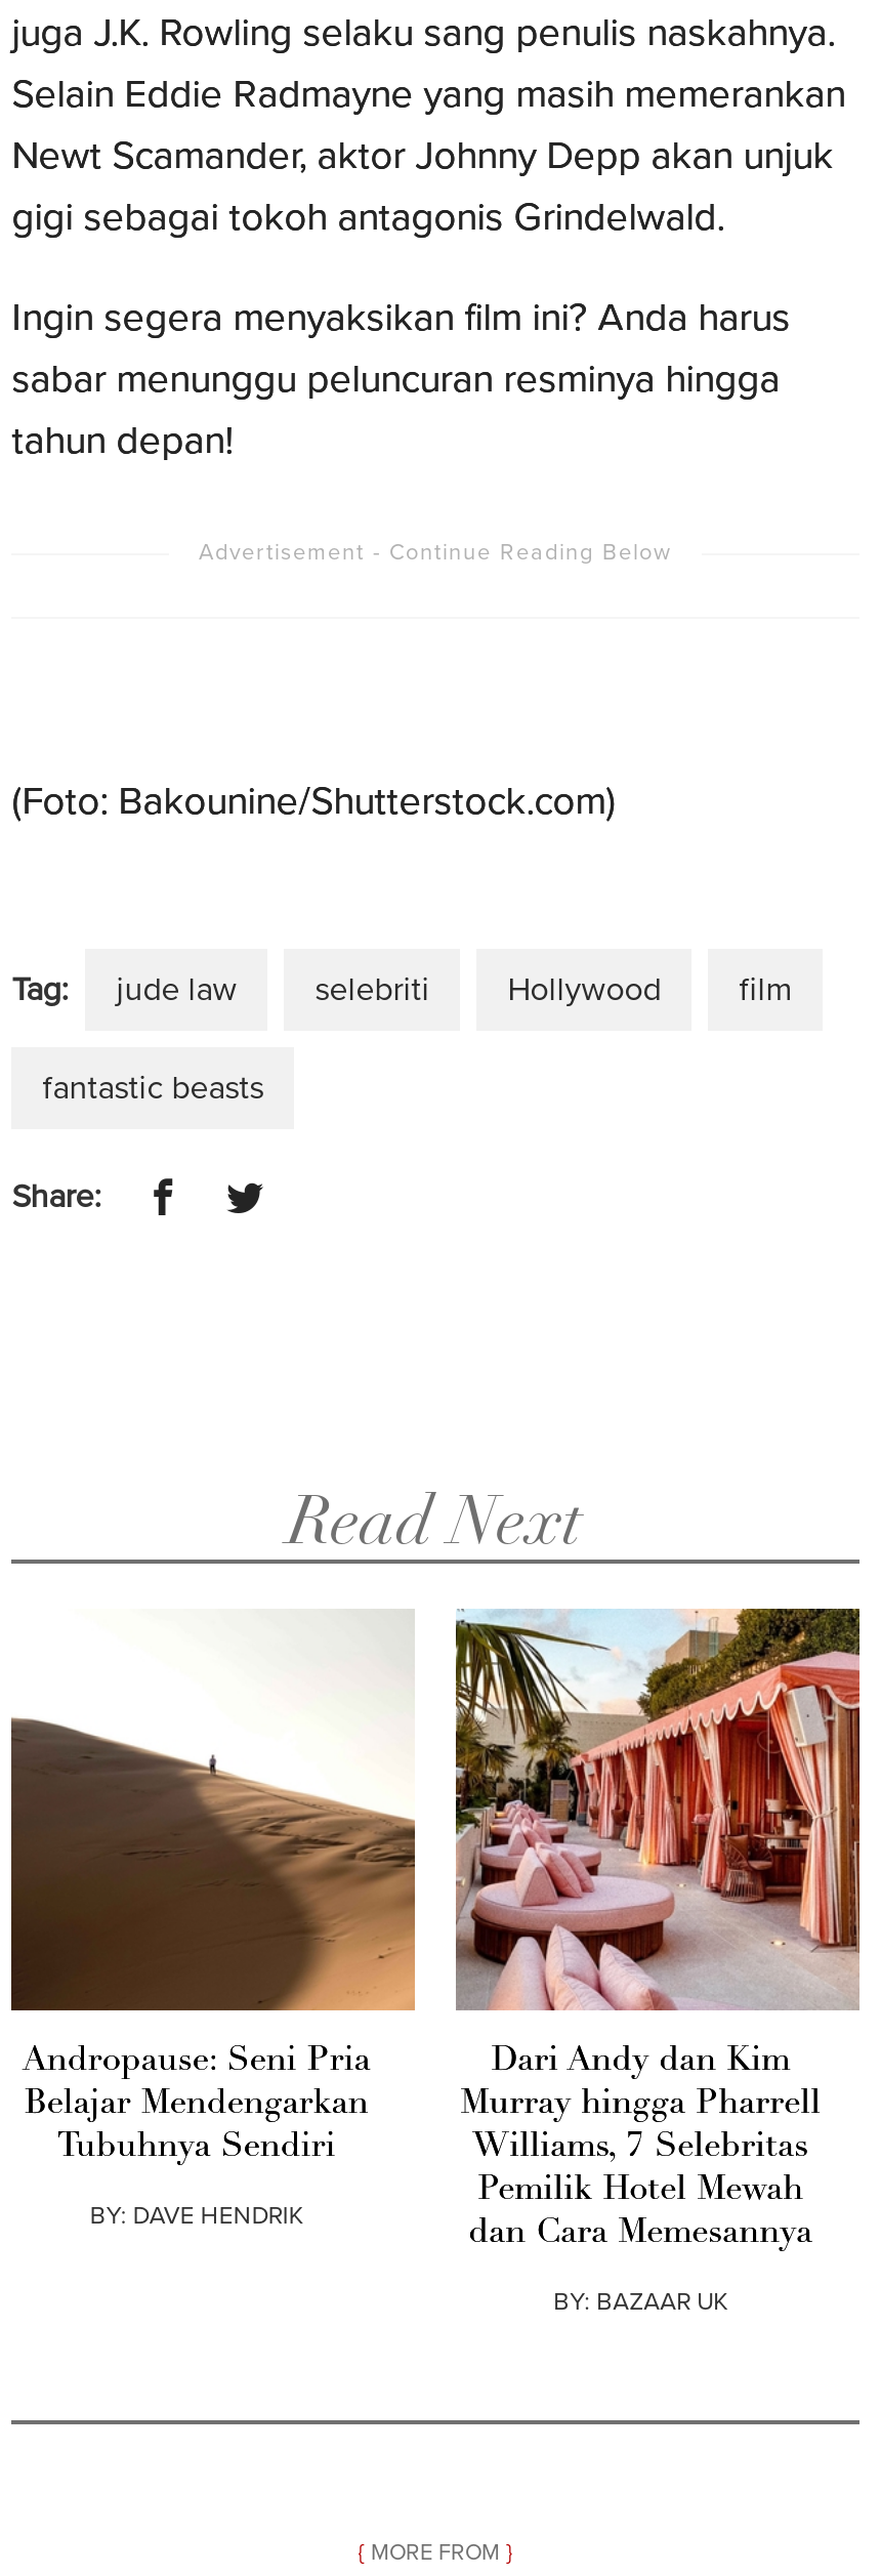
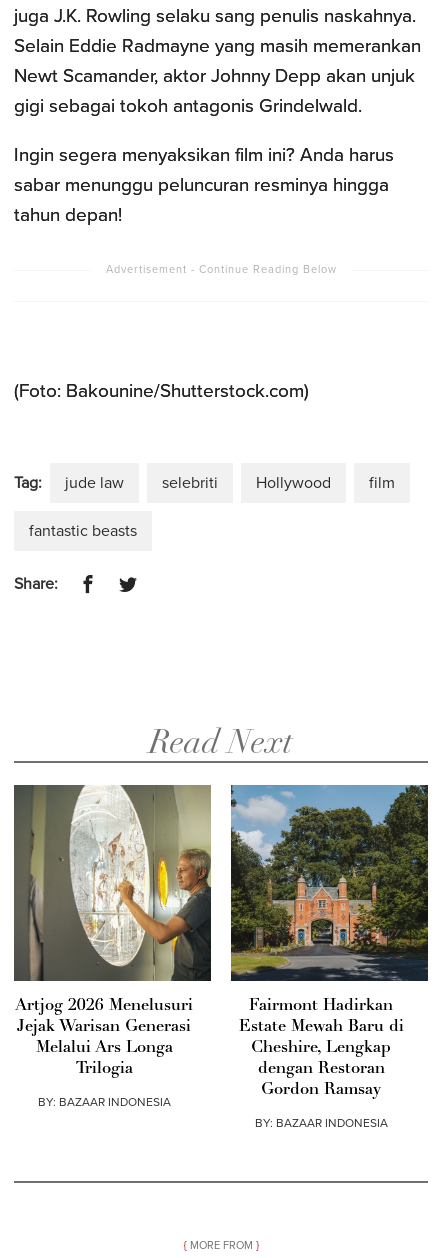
[11,1609,417,2165] [image] | Andropause: Seni Pria | Belajar Mendengarkan | Tubuhnya Sendiri -> [13,784,212,1077] [image] | Artjog 2026 Menelusuri | Jejak Warisan Generasi | Melalui Ars Longa | Trilogia
[454,1607,862,2251] [image] | Dari Andy dan Kim | Murray hingga Pharrell | Williams, 7 Selebritas | Pemilik Hotel Mewah | dan Cara Memesannya -> [230,784,429,1098] [image] | Fairmont Hadirkan | Estate Mewah Baru di | Cheshire, Lengkap | dengan Restoran | Gordon Ramsay
[90,2202,303,2230] BY: DAVE HENDRIK -> [38,1095,171,1109] BY: BAZAAR INDONESIA
[554,2288,728,2317] BY: BAZAAR UK -> [255,1116,388,1130] BY: BAZAAR INDONESIA

